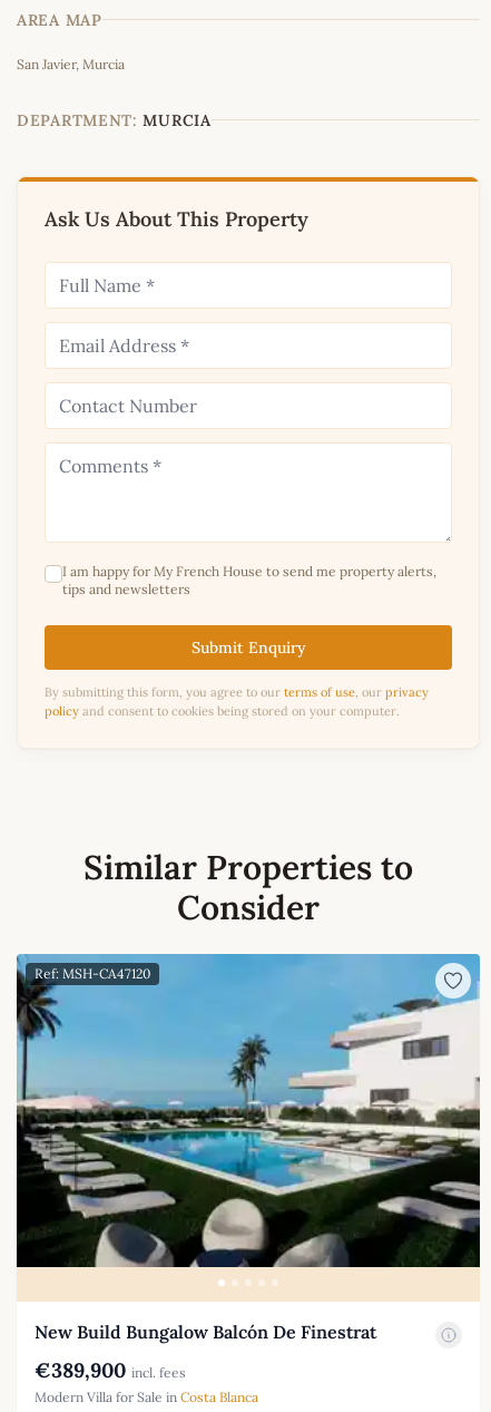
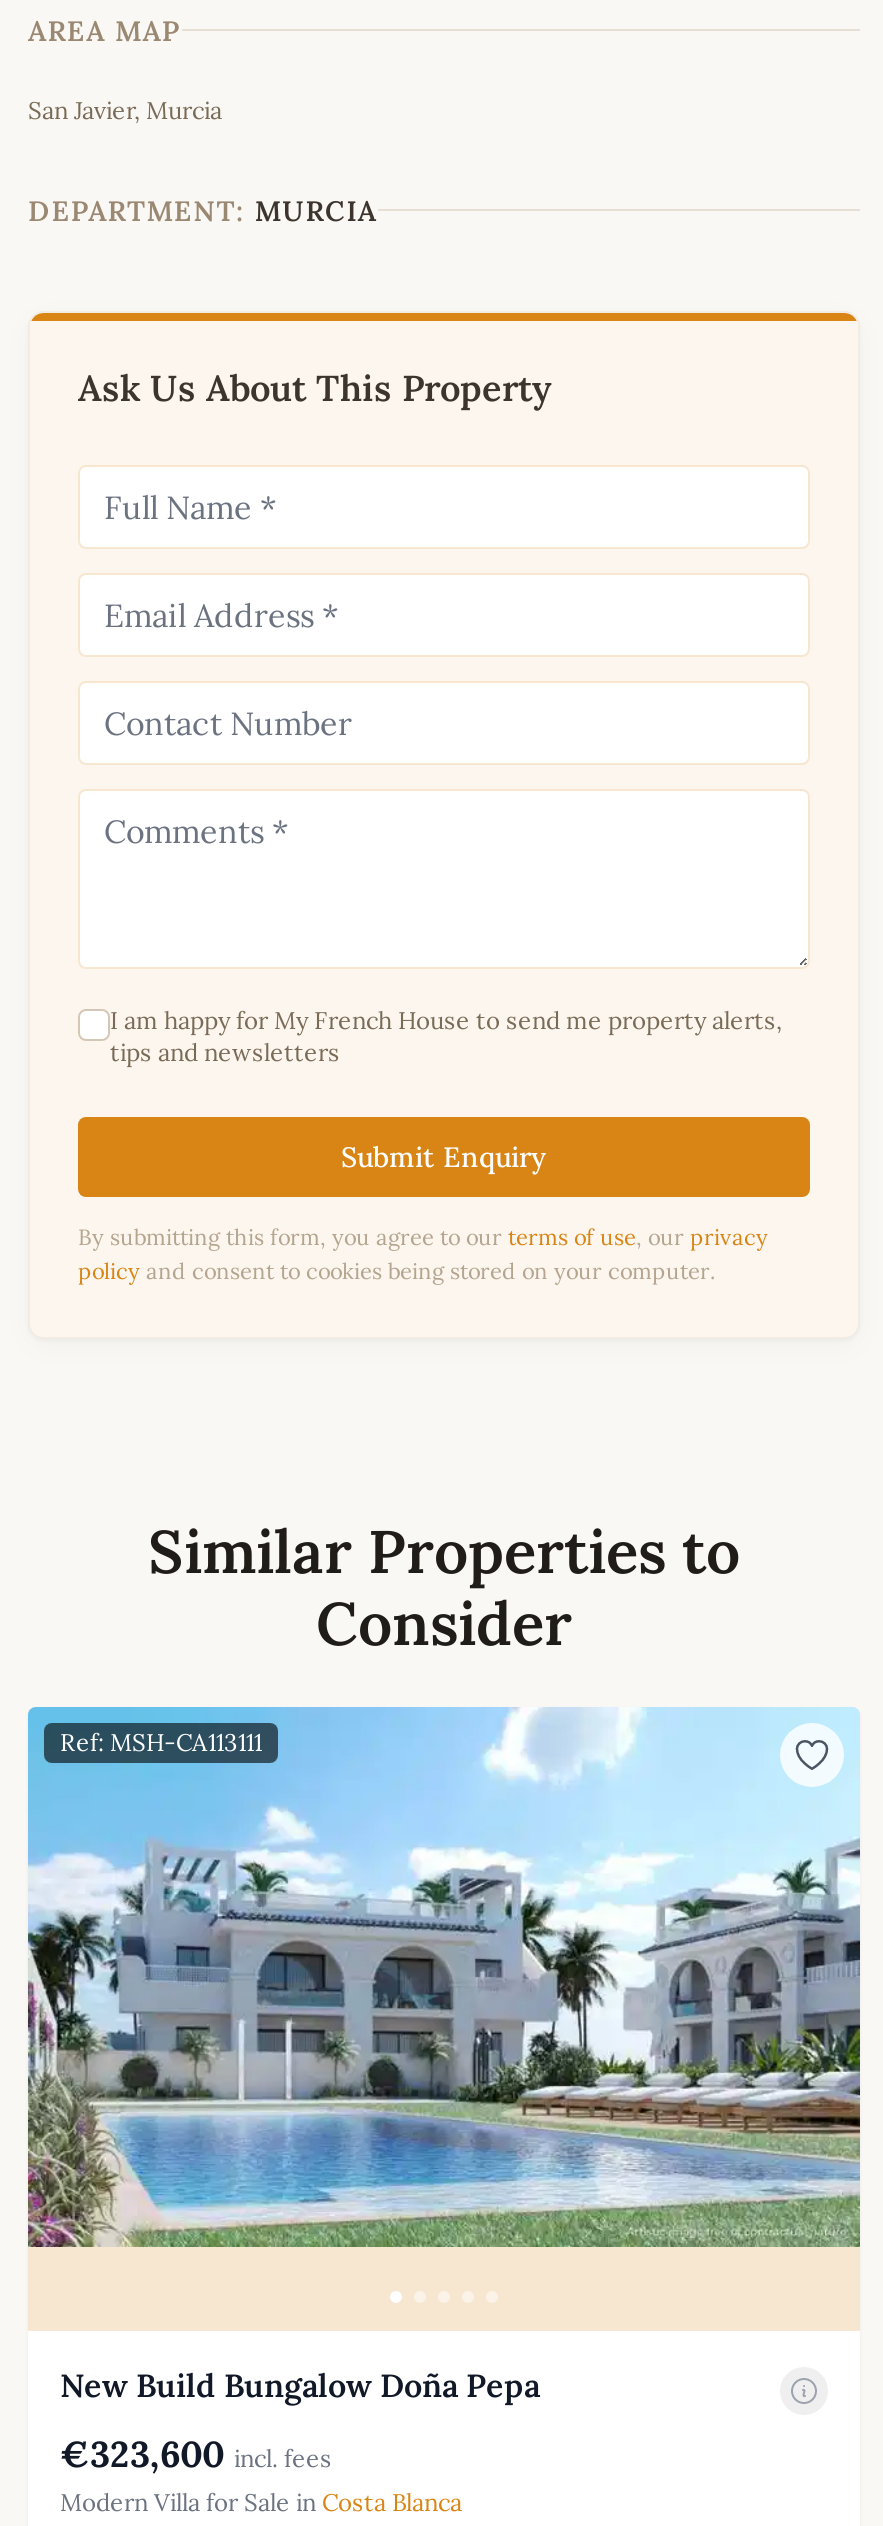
[16,953,481,1268] [image] | Ref: MSH-CA47120 -> [26,1707,862,2269] [image] | Ref: MSH-CA113111
[35,1321,376,1343] New Build Bungalow Balcón De Finestrat -> [60,2365,540,2405] New Build Bungalow Doña Pepa
[35,1357,186,1383] €389,900 incl. fees -> [60,2431,332,2477] €323,600 incl. fees

